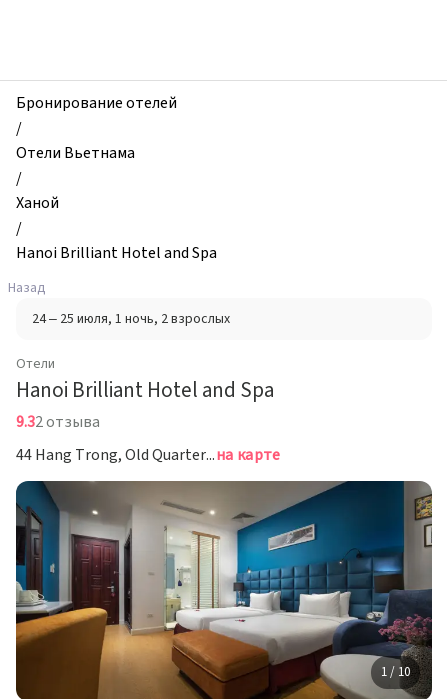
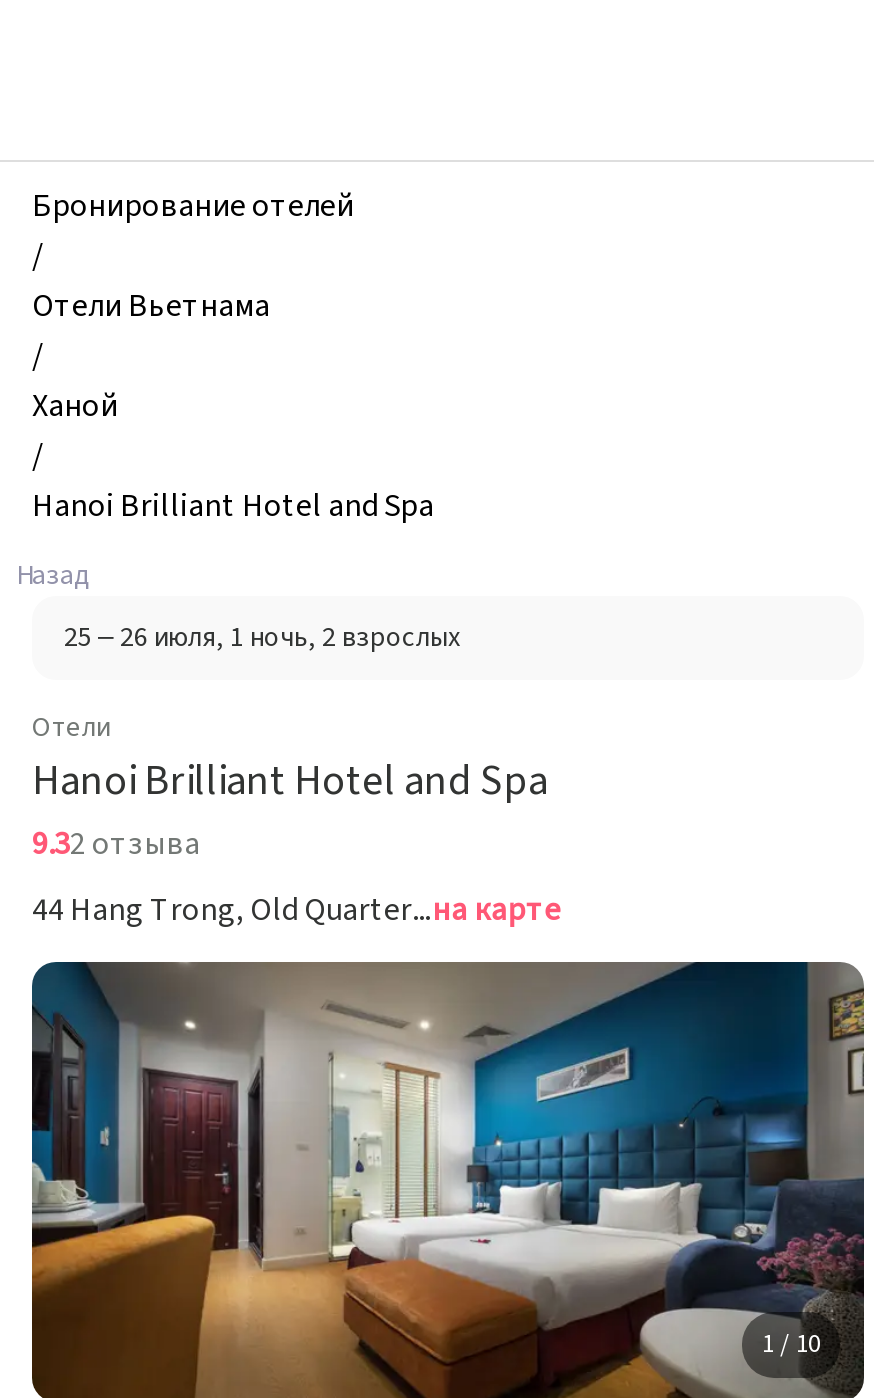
[32,309,230,329] 24 – 25 июля, 1 ночь, 2 взрослых -> [64,618,460,658] 25 – 26 июля, 1 ночь, 2 взрослых

